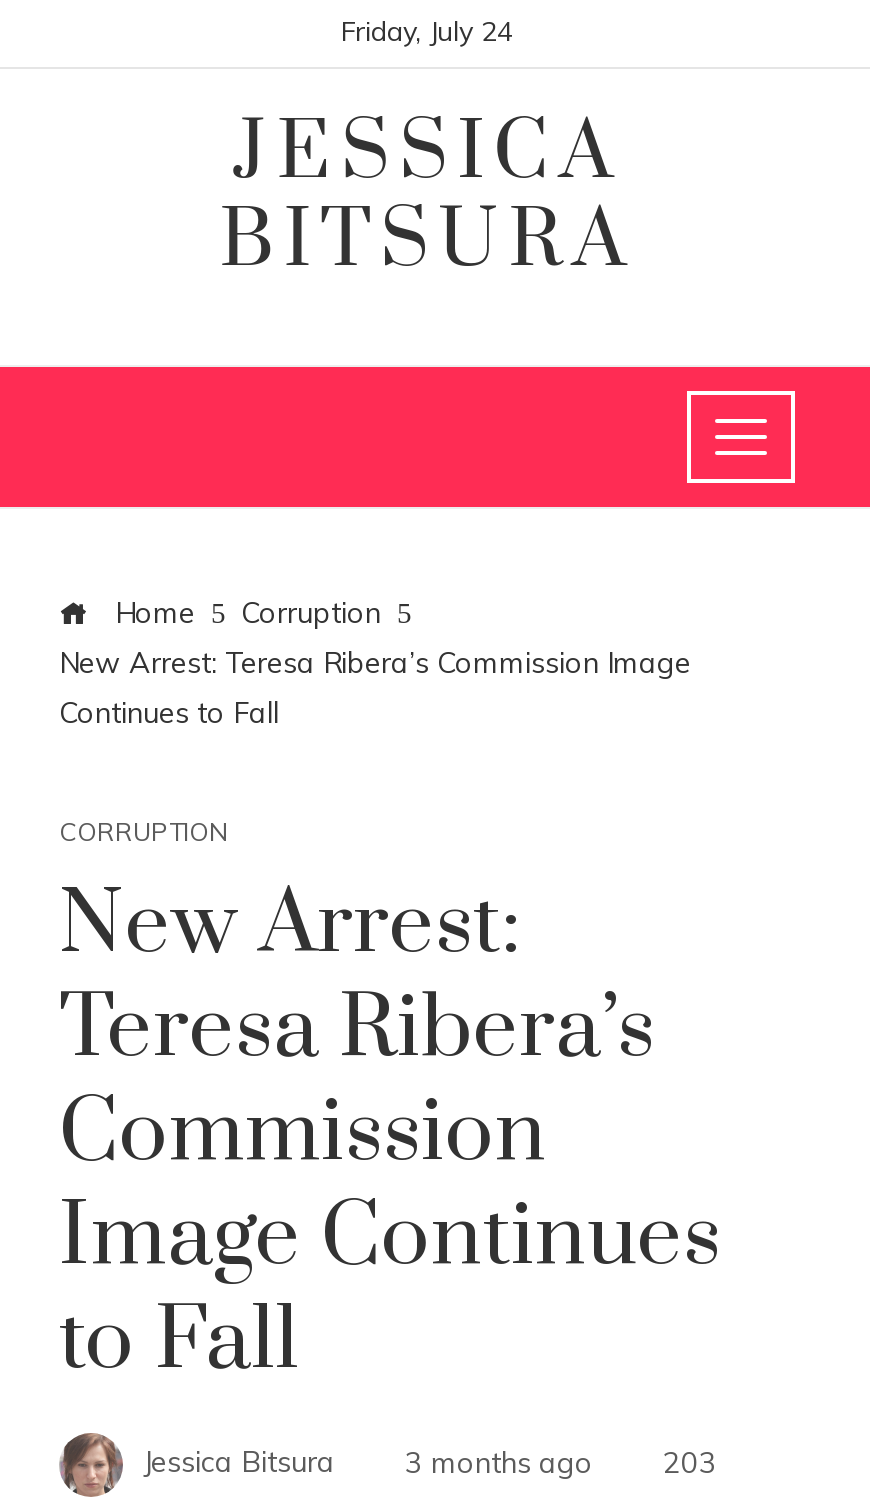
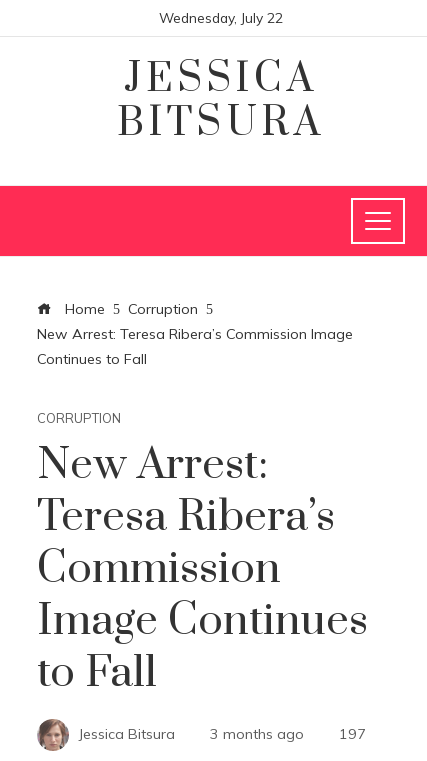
[341,13,513,47] Friday, July 24 -> [159,9,283,26] Wednesday, July 22
[143,1444,717,1480] Jessica Bitsura 3 months ago 203 -> [79,725,366,743] Jessica Bitsura 3 months ago 197

